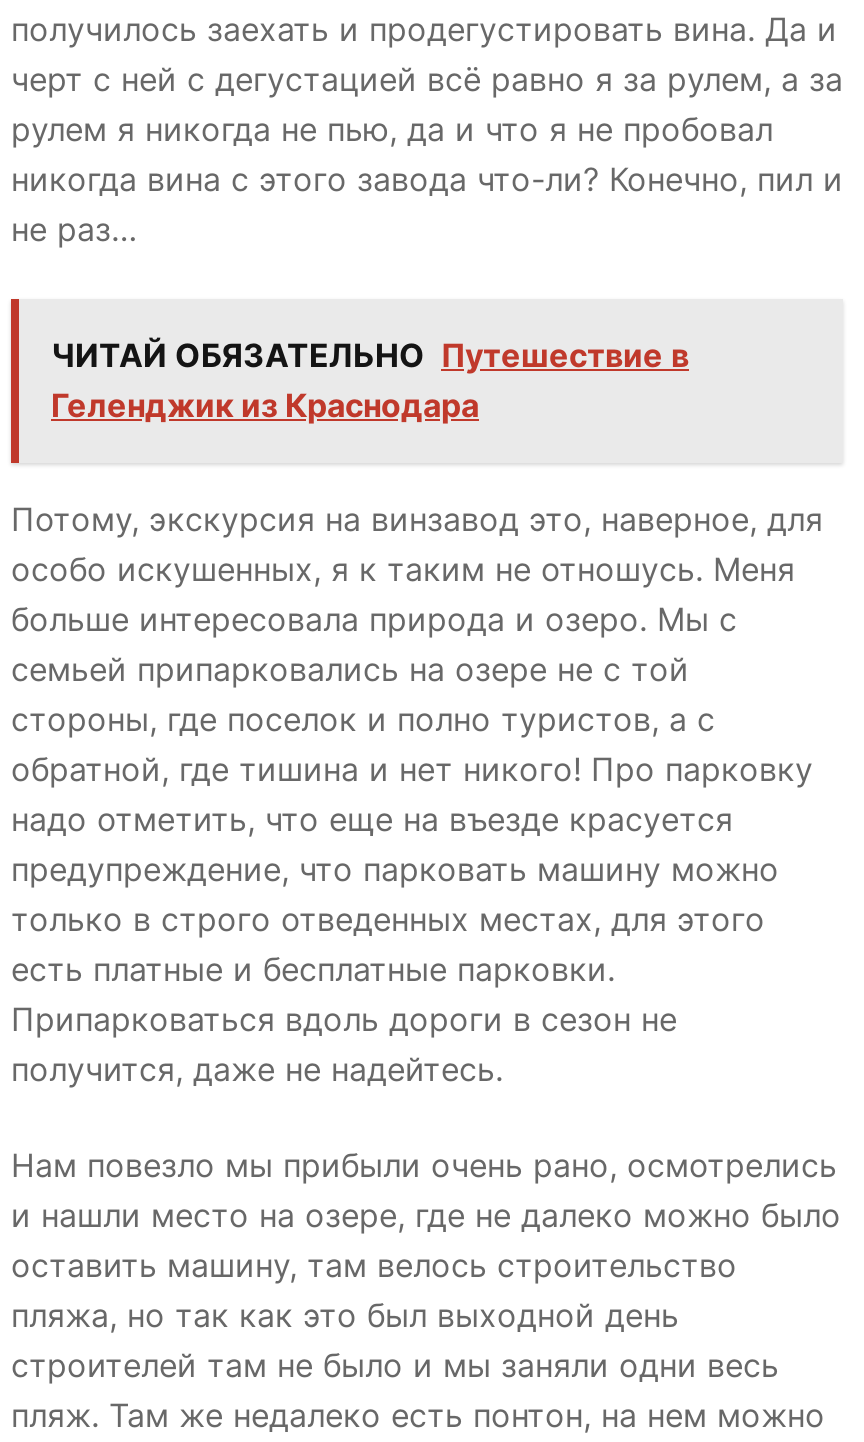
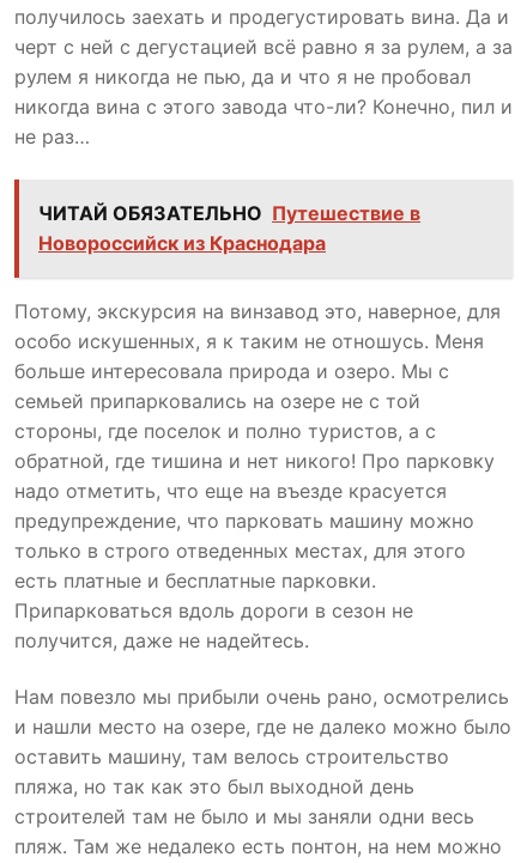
[51,386,479,426] Геленджик из Краснодара -> [38,231,326,255] Новороссийск из Краснодара

